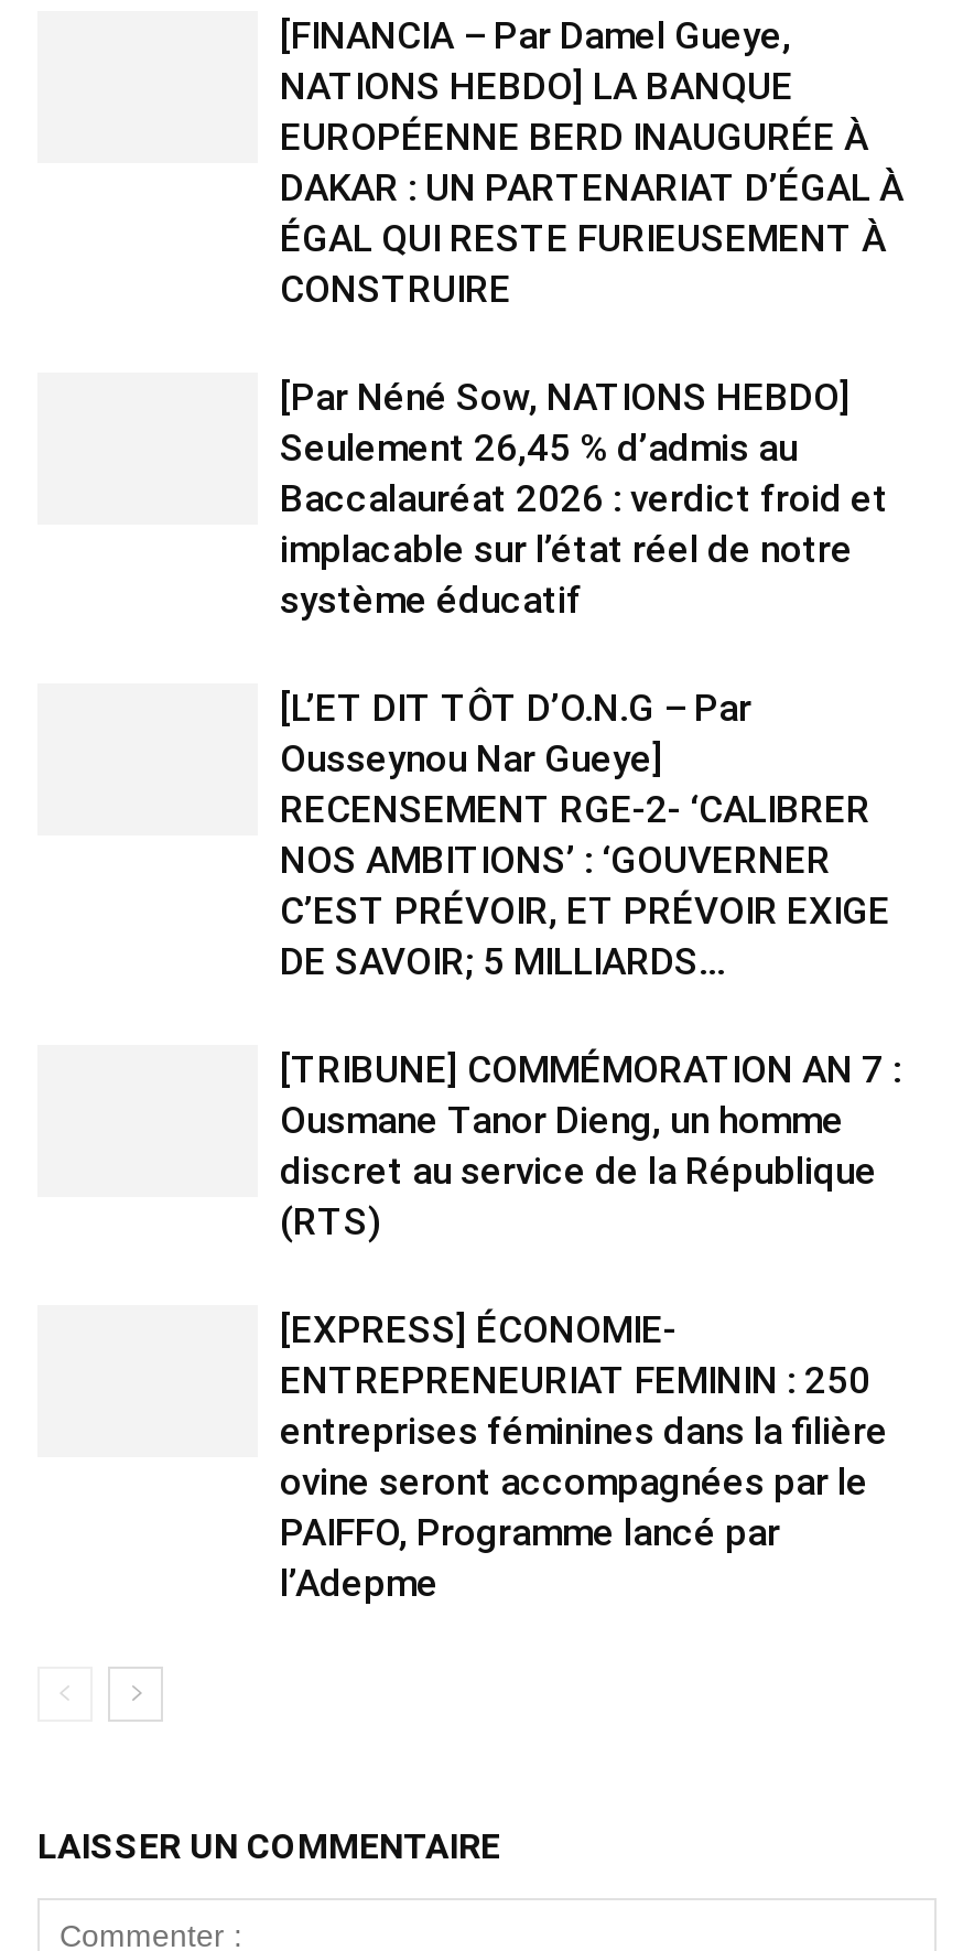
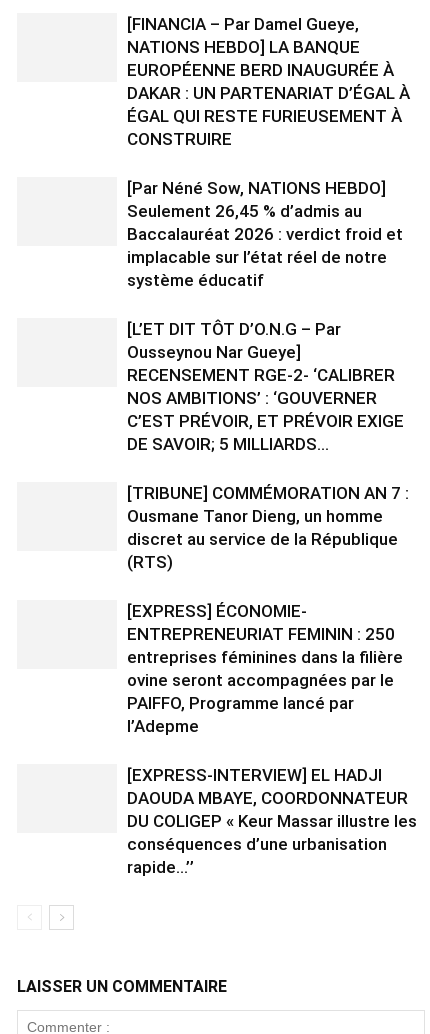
none -> [127,765,417,877] [EXPRESS-INTERVIEW] EL HADJI | DAOUDA MBAYE, COORDONNATEUR | DU COLIGEP « Keur Massar illustre les | conséquences d’une urbanisation | rapide…’’

